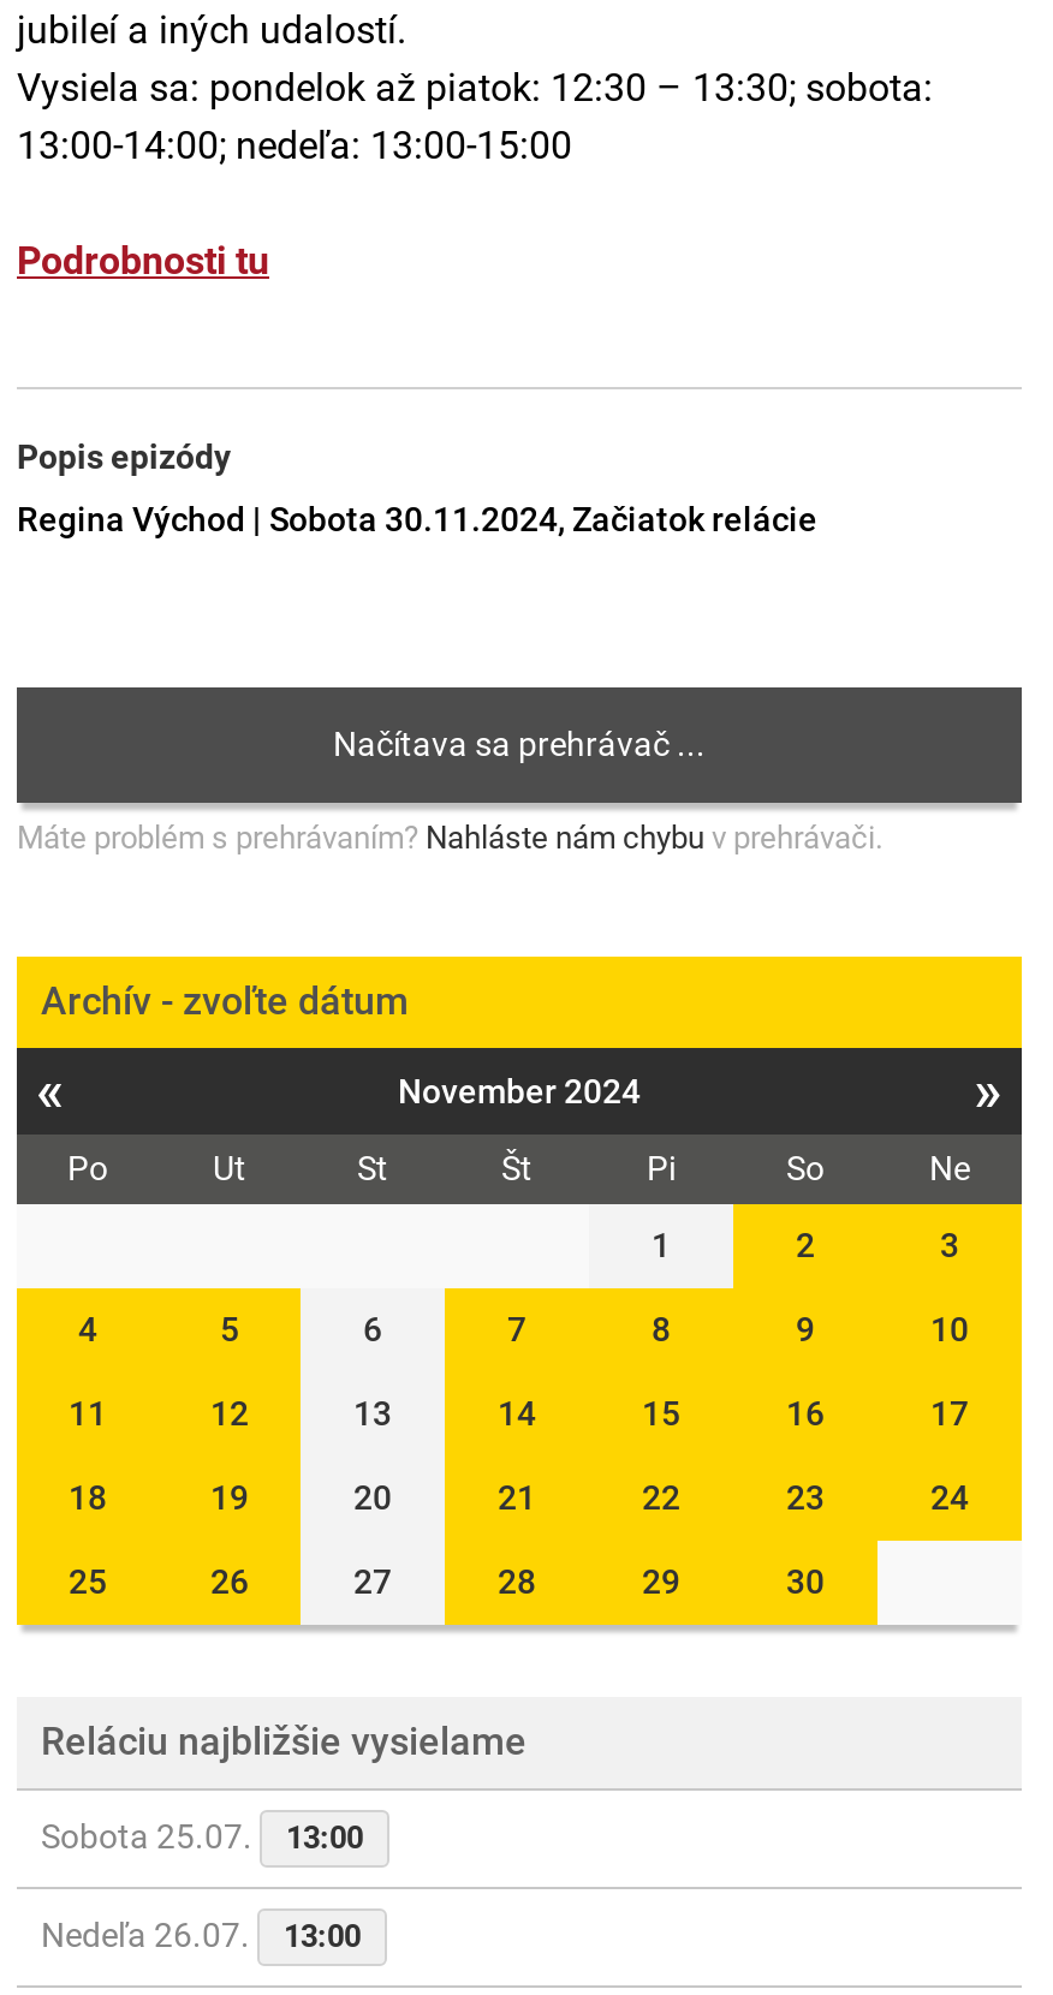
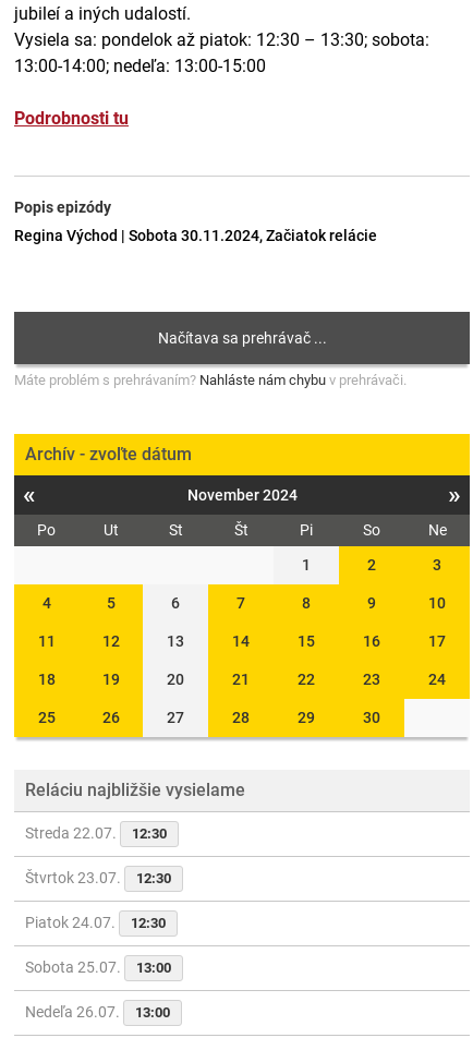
none -> [25,824,171,931] Streda 22.07. | 12:30 | Štvrtok 23.07. | 12:30 | Piatok 24.07. | 12:30

